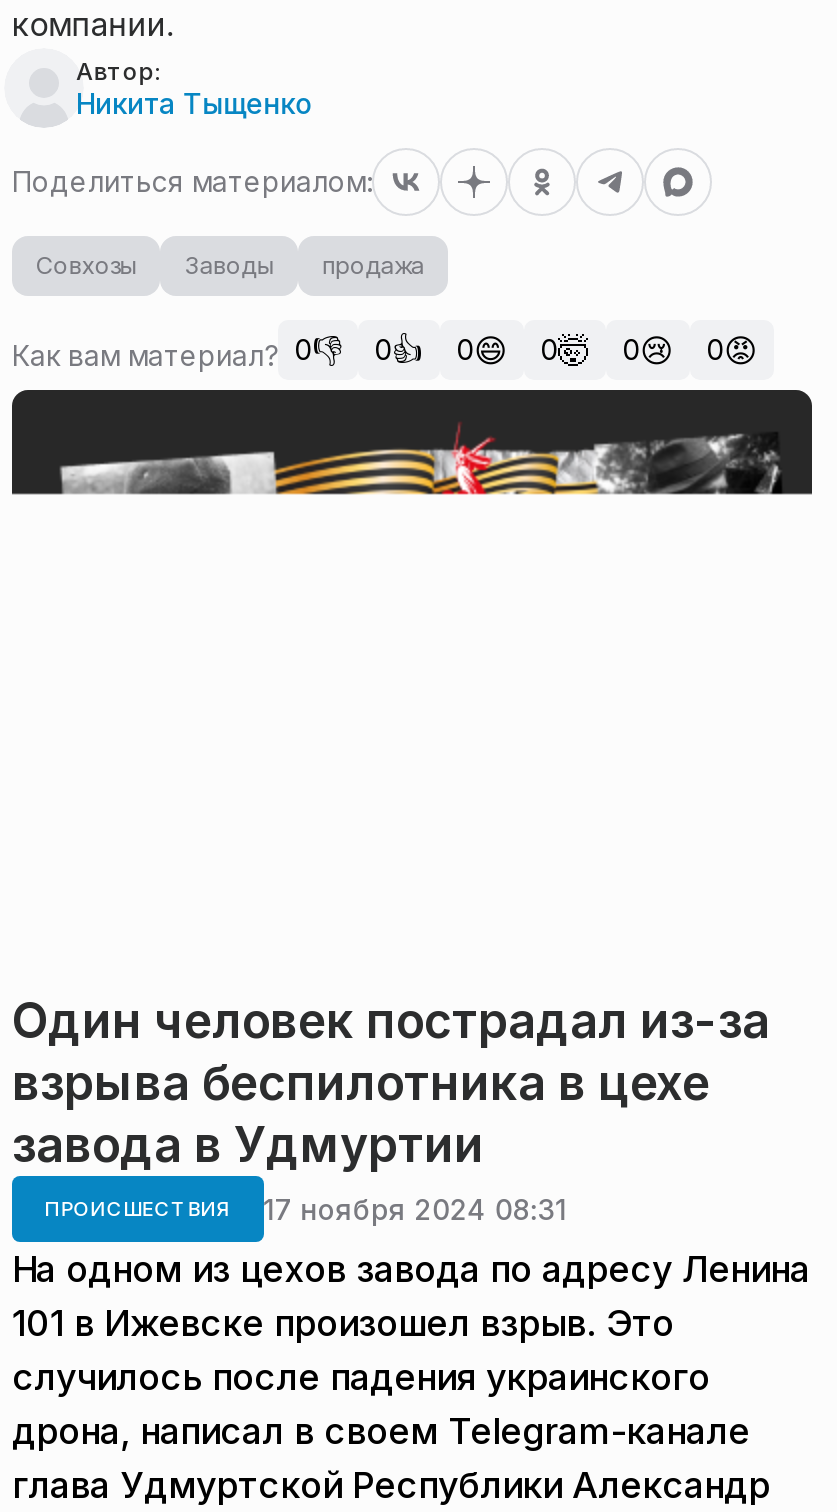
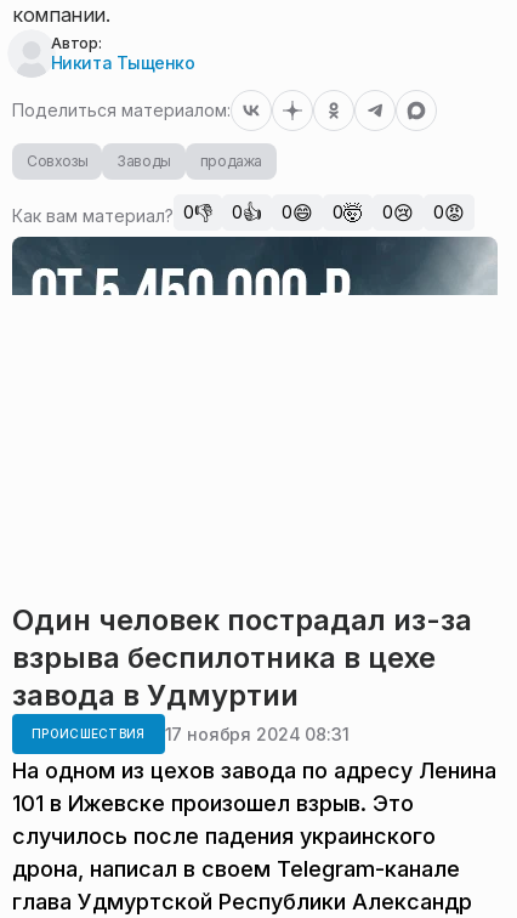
[10,388,814,496] [image] -> [12,236,498,300] [image]

